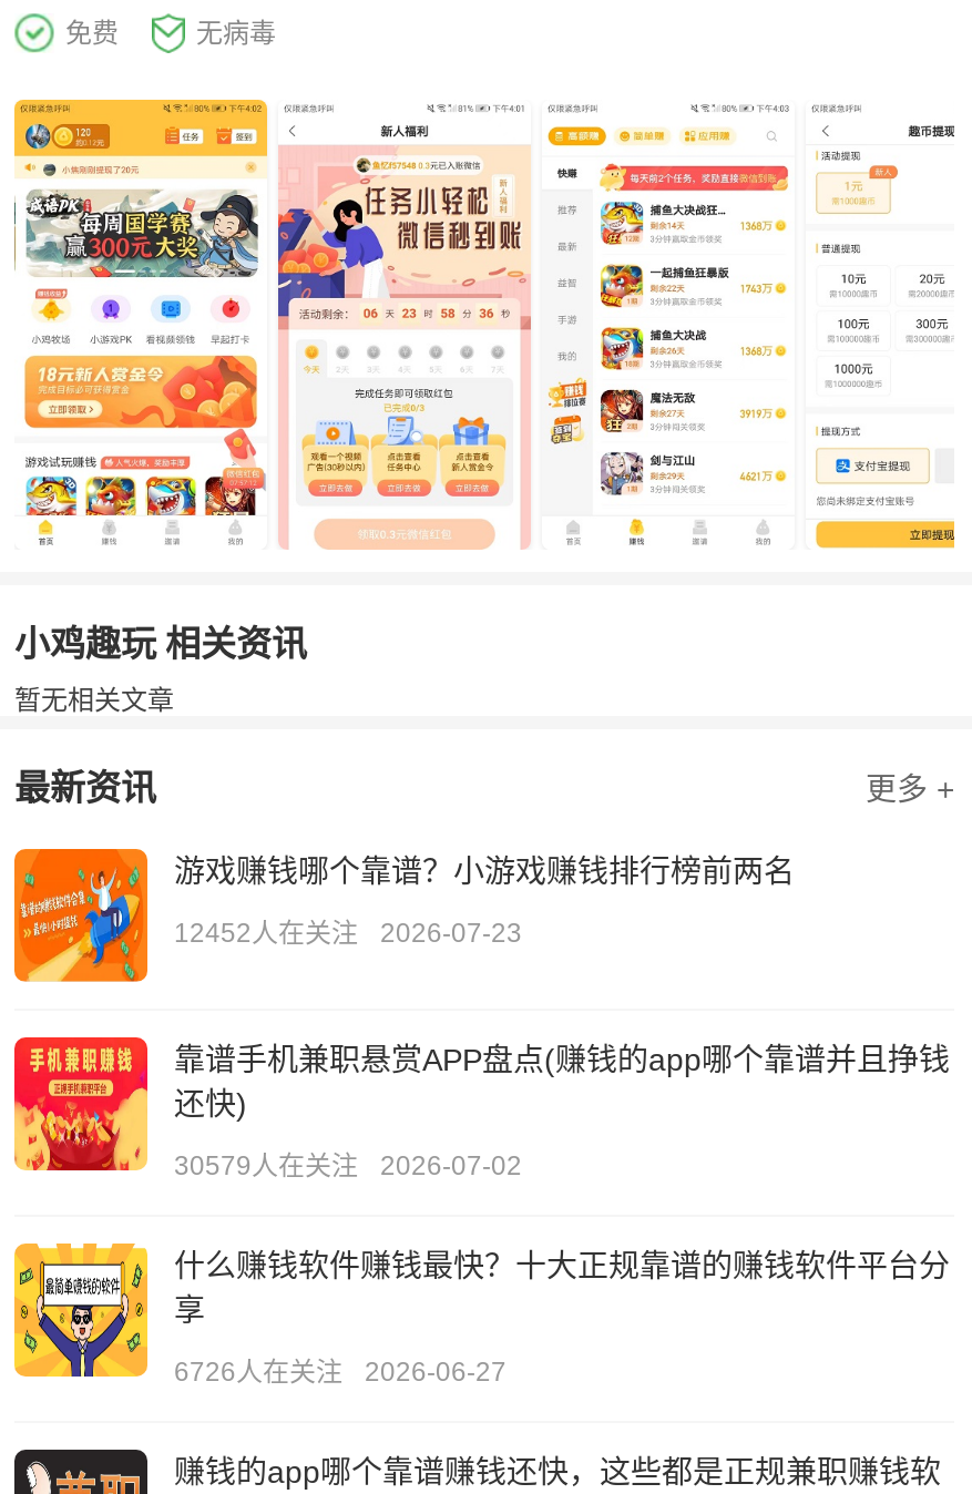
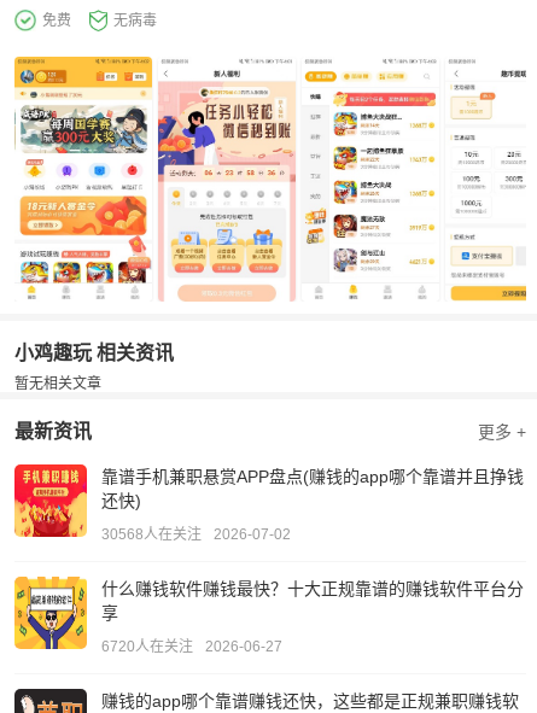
[12,849,795,984] [image] | 游戏赚钱哪个靠谱？小游戏赚钱排行榜前两名 | 12452人在关注 | 2026-07-23 -> none
[174,1149,522,1180] 30579人在关注 2026-07-02 -> [101,525,291,542] 30568人在关注 2026-07-02
[174,1355,507,1386] 6726人在关注 2026-06-27 -> [101,638,282,654] 6720人在关注 2026-06-27

